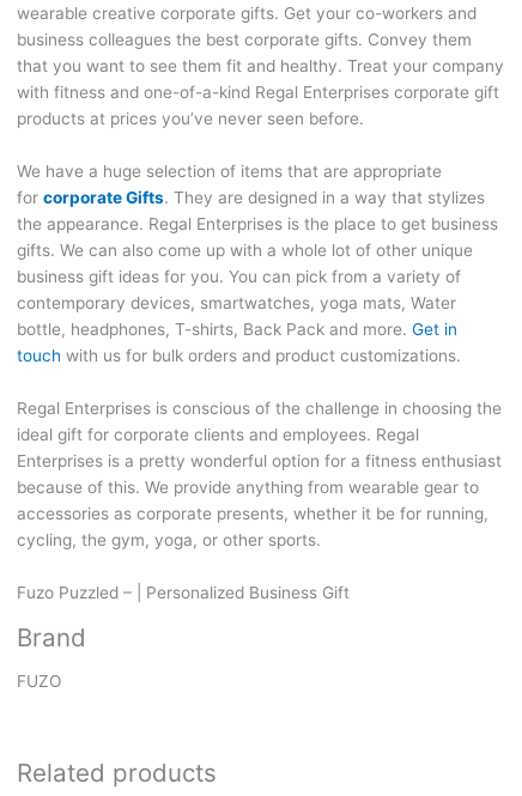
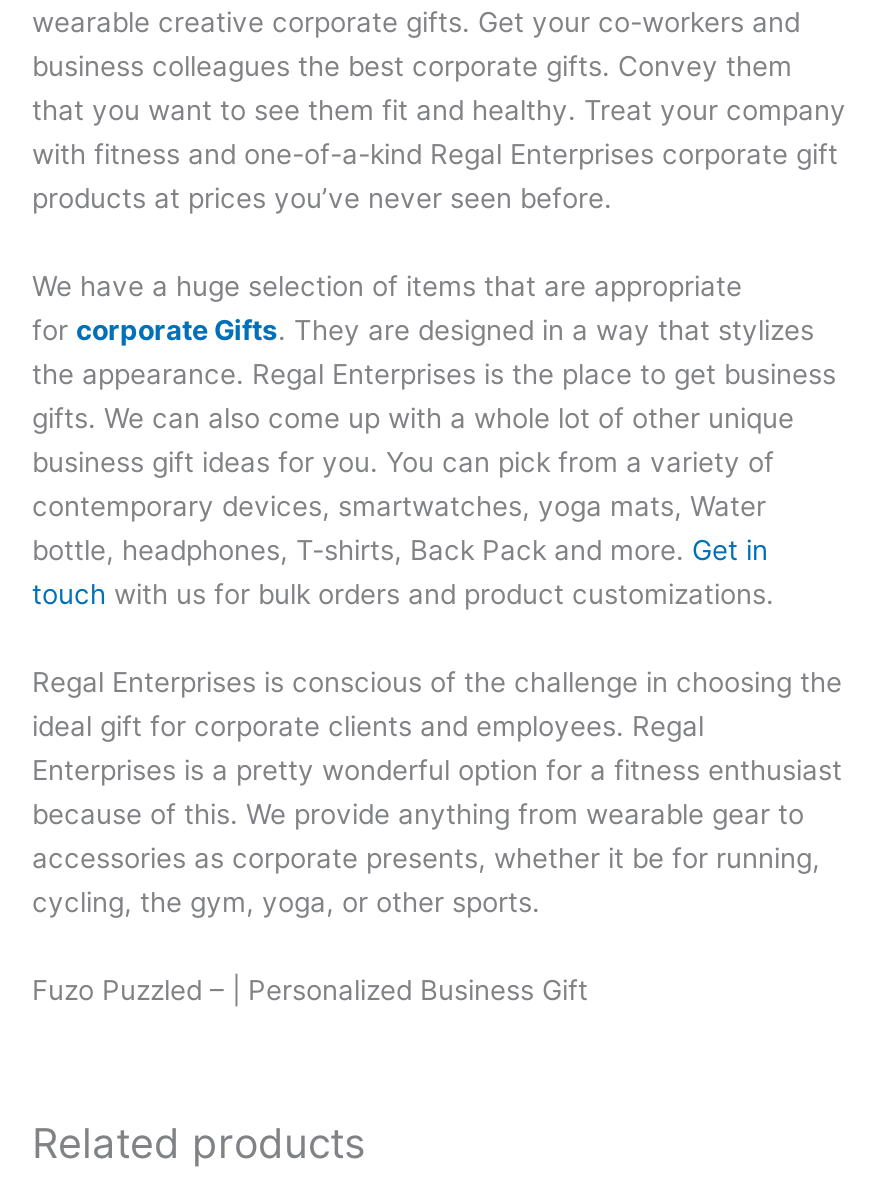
[17,623,86,691] Brand | FUZO -> none

